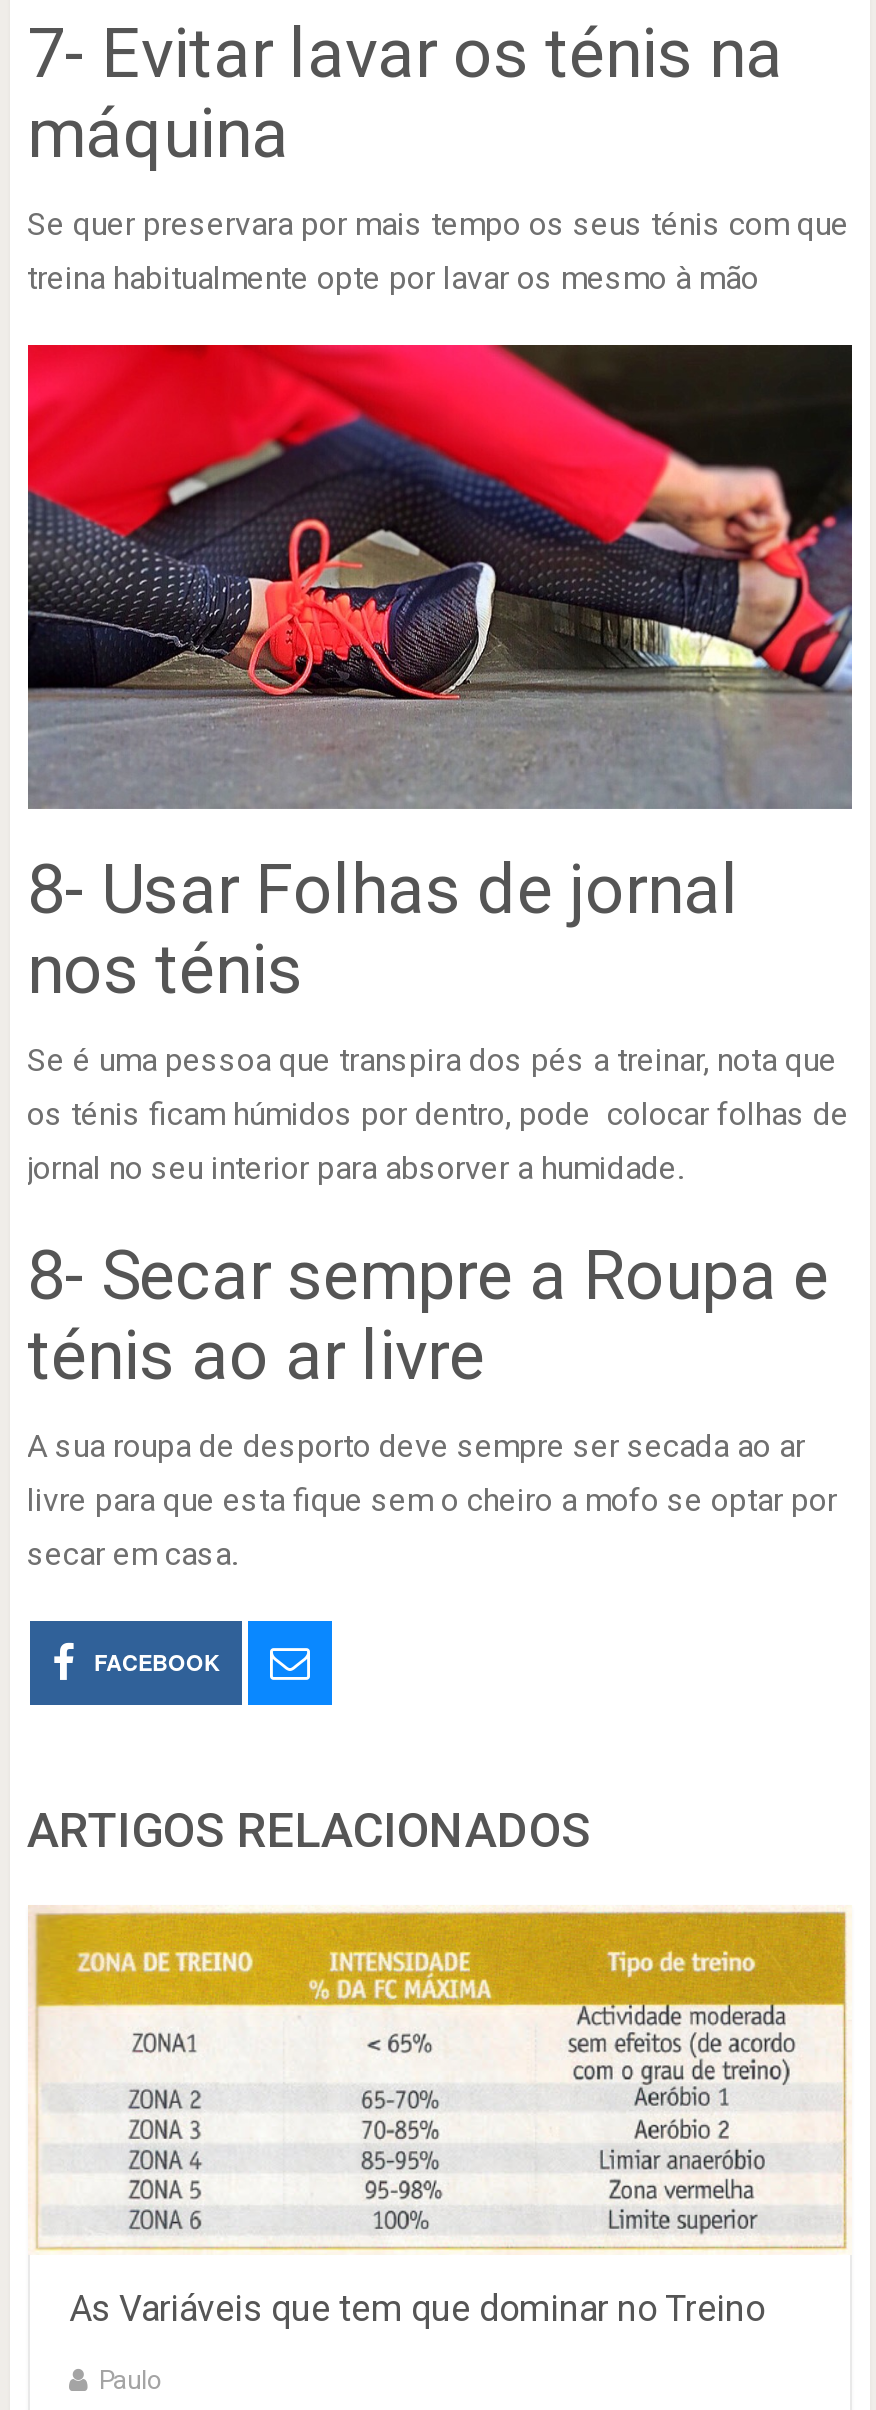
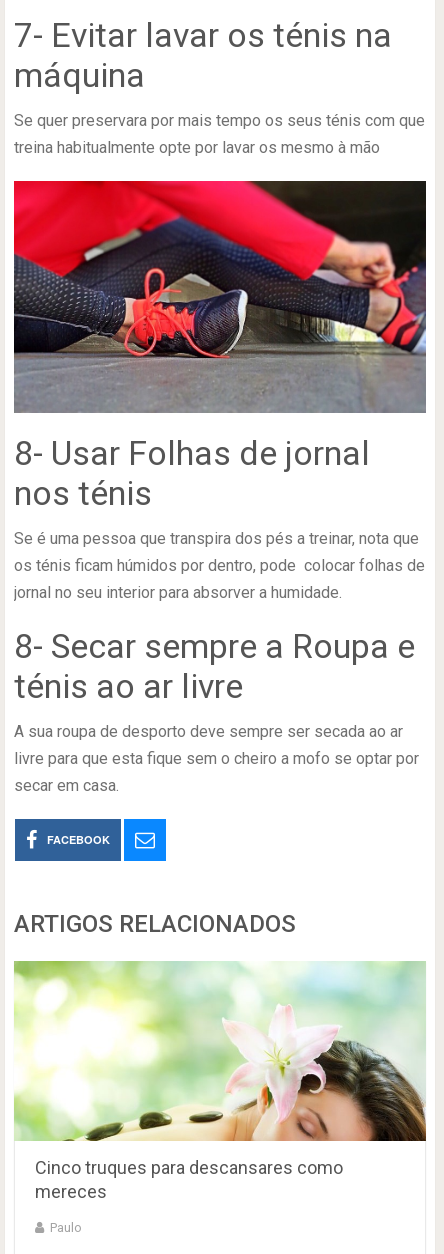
[30,1907,850,2330] [image] | As Variáveis que tem que dominar no Treino -> [14,960,427,1202] [image] | Cinco truques para descansares como | mereces

